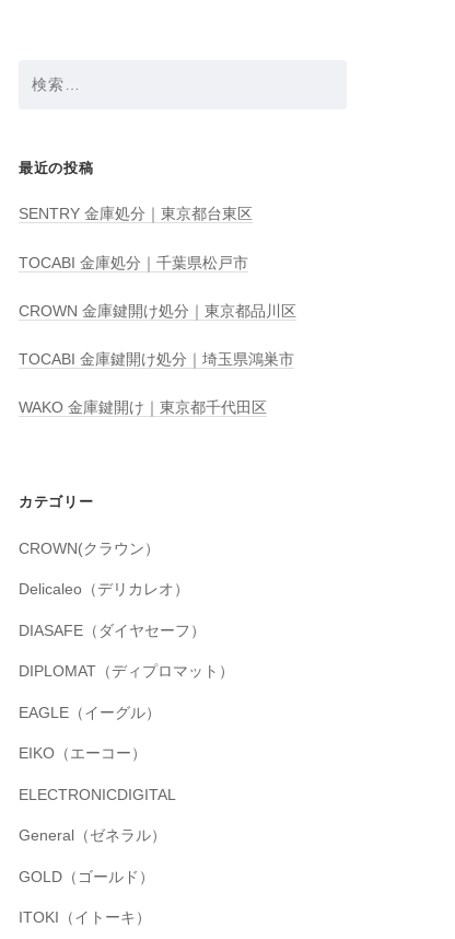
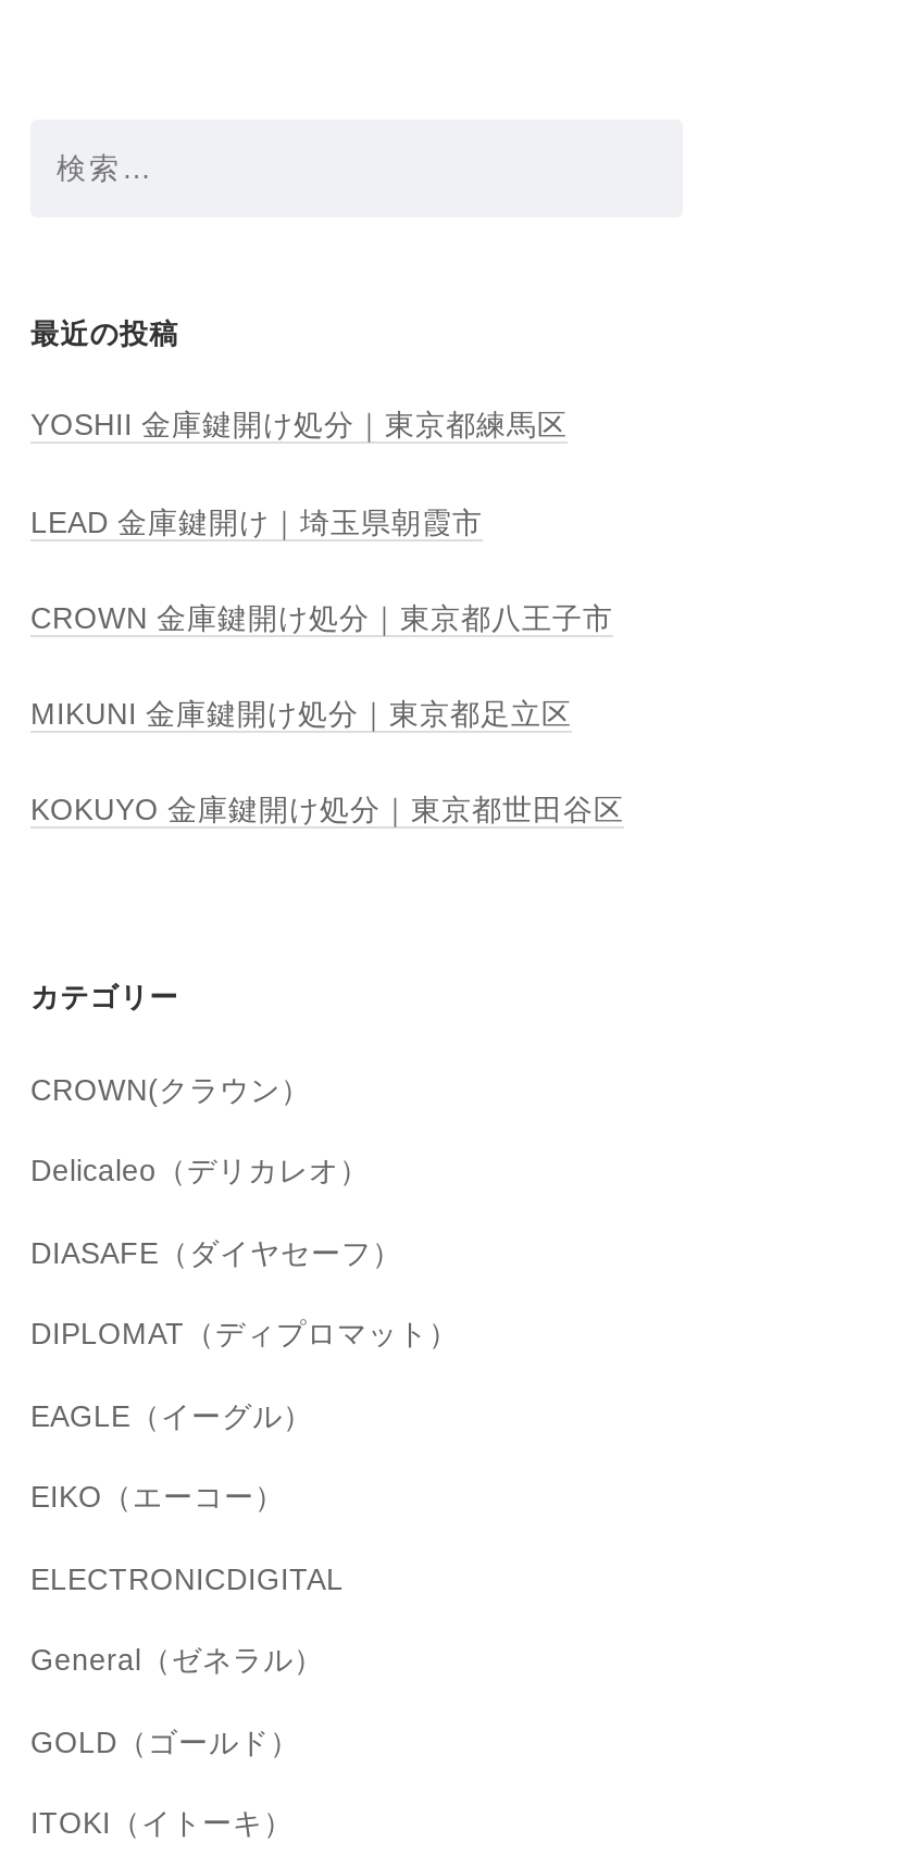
[19,206,253,223] SENTRY 金庫処分｜東京都台東区 -> [30,410,568,442] YOSHII 金庫鍵開け処分｜東京都練馬区
[19,255,248,271] TOCABI 金庫処分｜千葉県松戸市 -> [30,506,483,538] LEAD 金庫鍵開け｜埼玉県朝霞市
[19,303,296,319] CROWN 金庫鍵開け処分｜東京都品川区 -> [30,602,613,635] CROWN 金庫鍵開け処分｜東京都八王子市
[19,351,294,368] TOCABI 金庫鍵開け処分｜埼玉県鴻巣市 -> [30,698,572,731] MIKUNI 金庫鍵開け処分｜東京都足立区
[19,400,267,416] WAKO 金庫鍵開け｜東京都千代田区 -> [30,795,624,827] KOKUYO 金庫鍵開け処分｜東京都世田谷区

